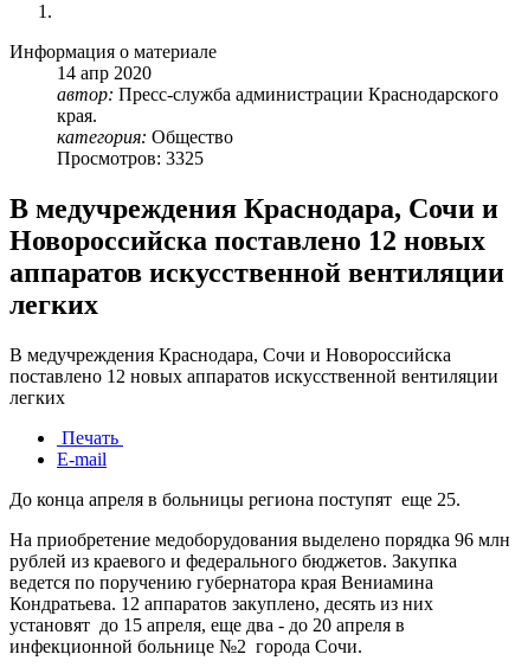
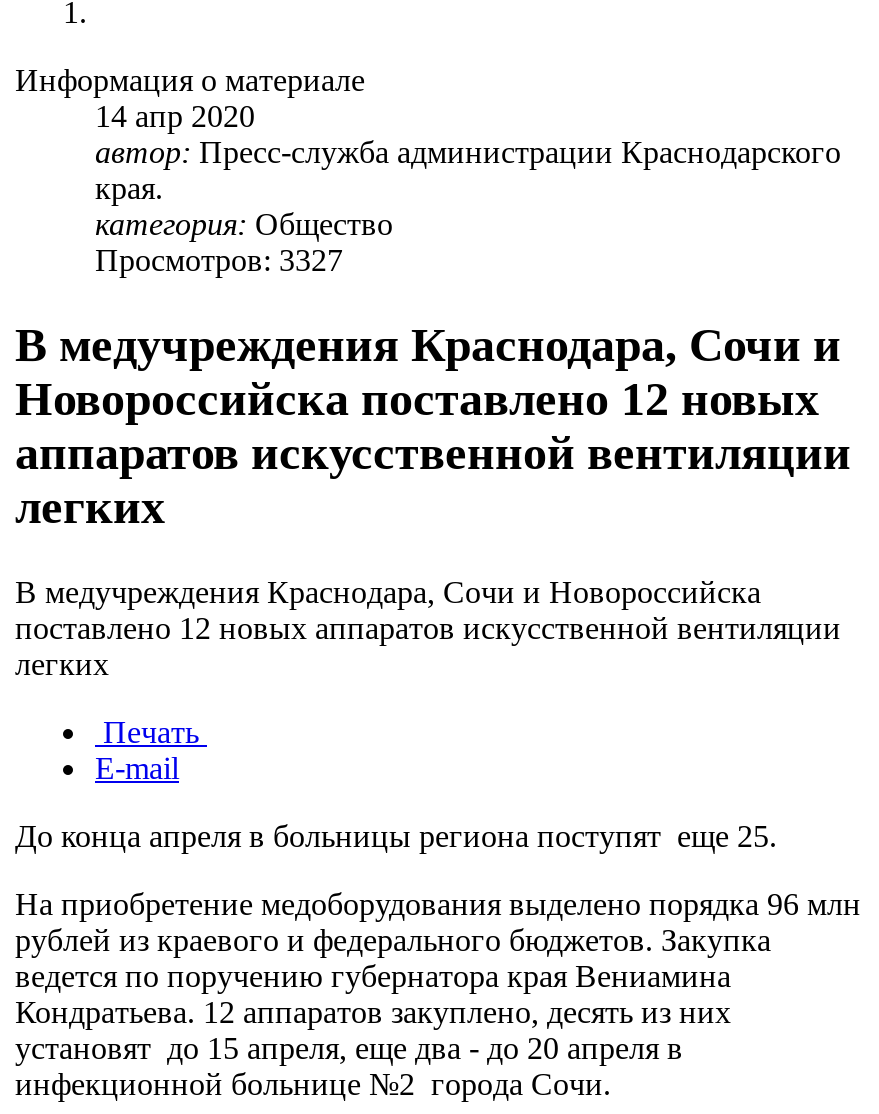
[57,149,204,169] Просмотров: 3325 -> [95,244,343,278] Просмотров: 3327

